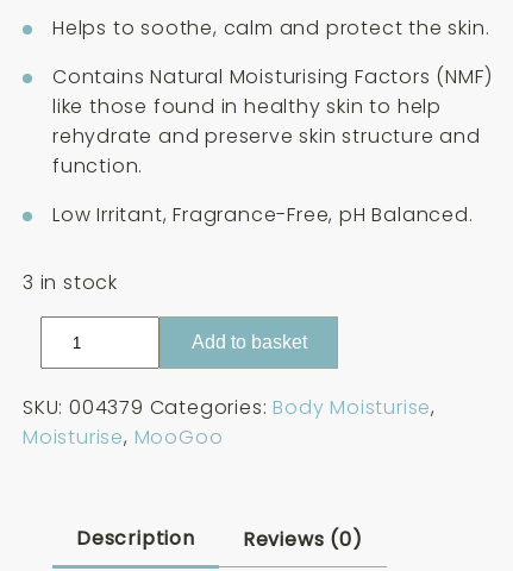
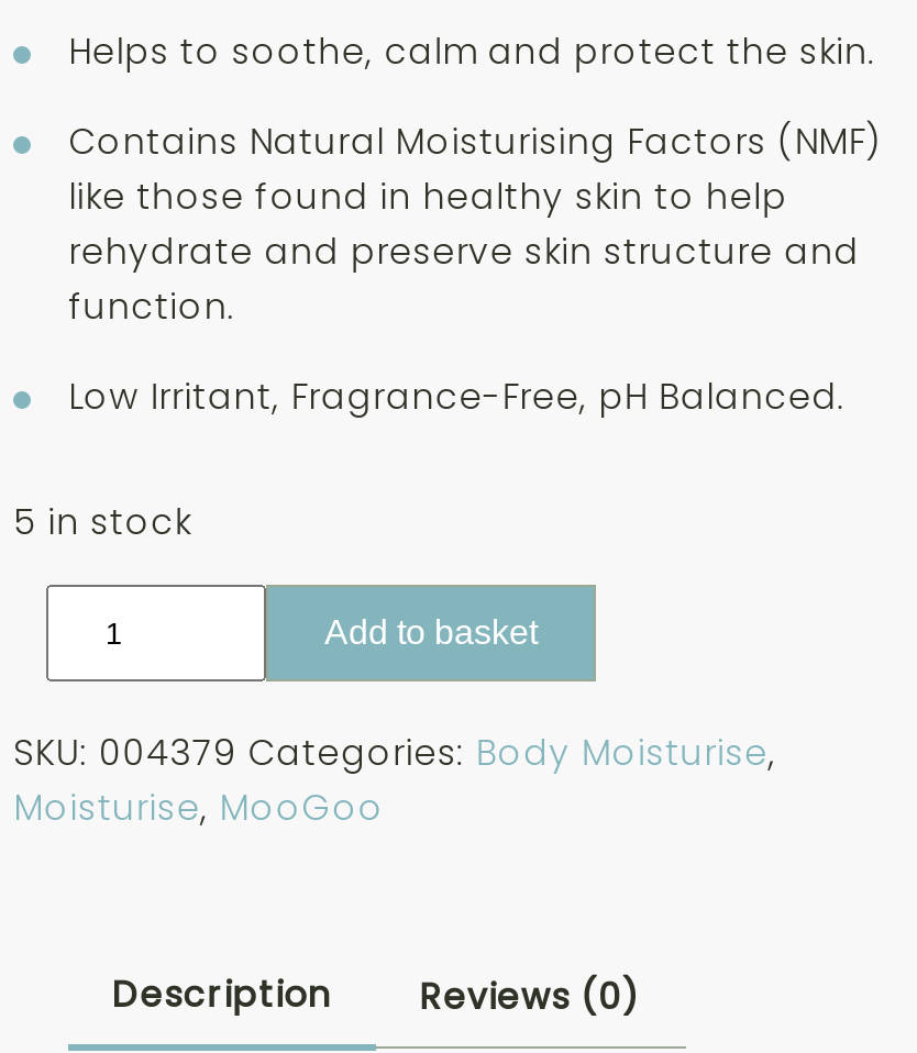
[23,269,118,296] 3 in stock -> [13,497,191,547] 5 in stock

